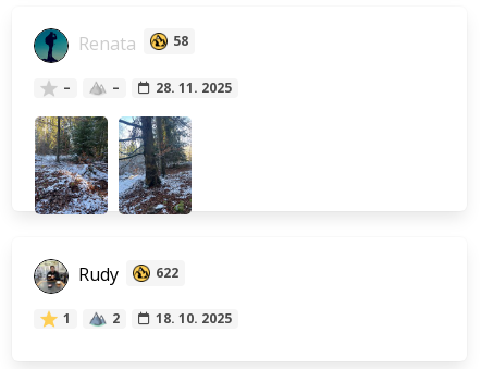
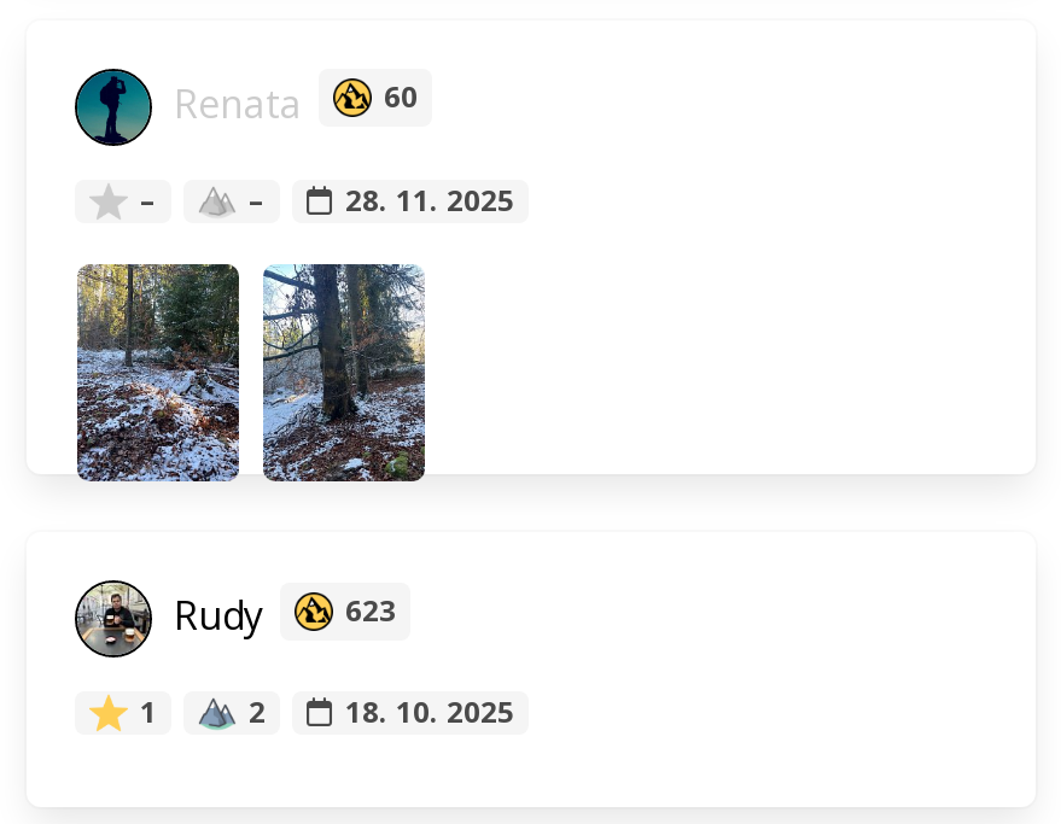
[74,32,188,56] Renata 58 -> [164,77,418,130] Renata 60
[74,263,178,287] Rudy 622 -> [164,589,396,642] Rudy 623

